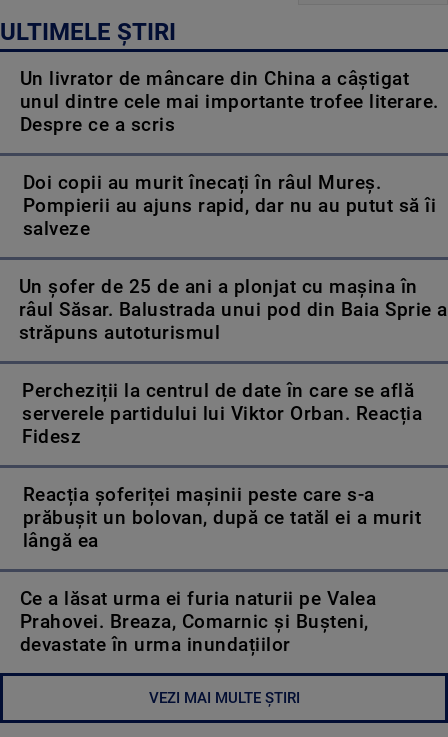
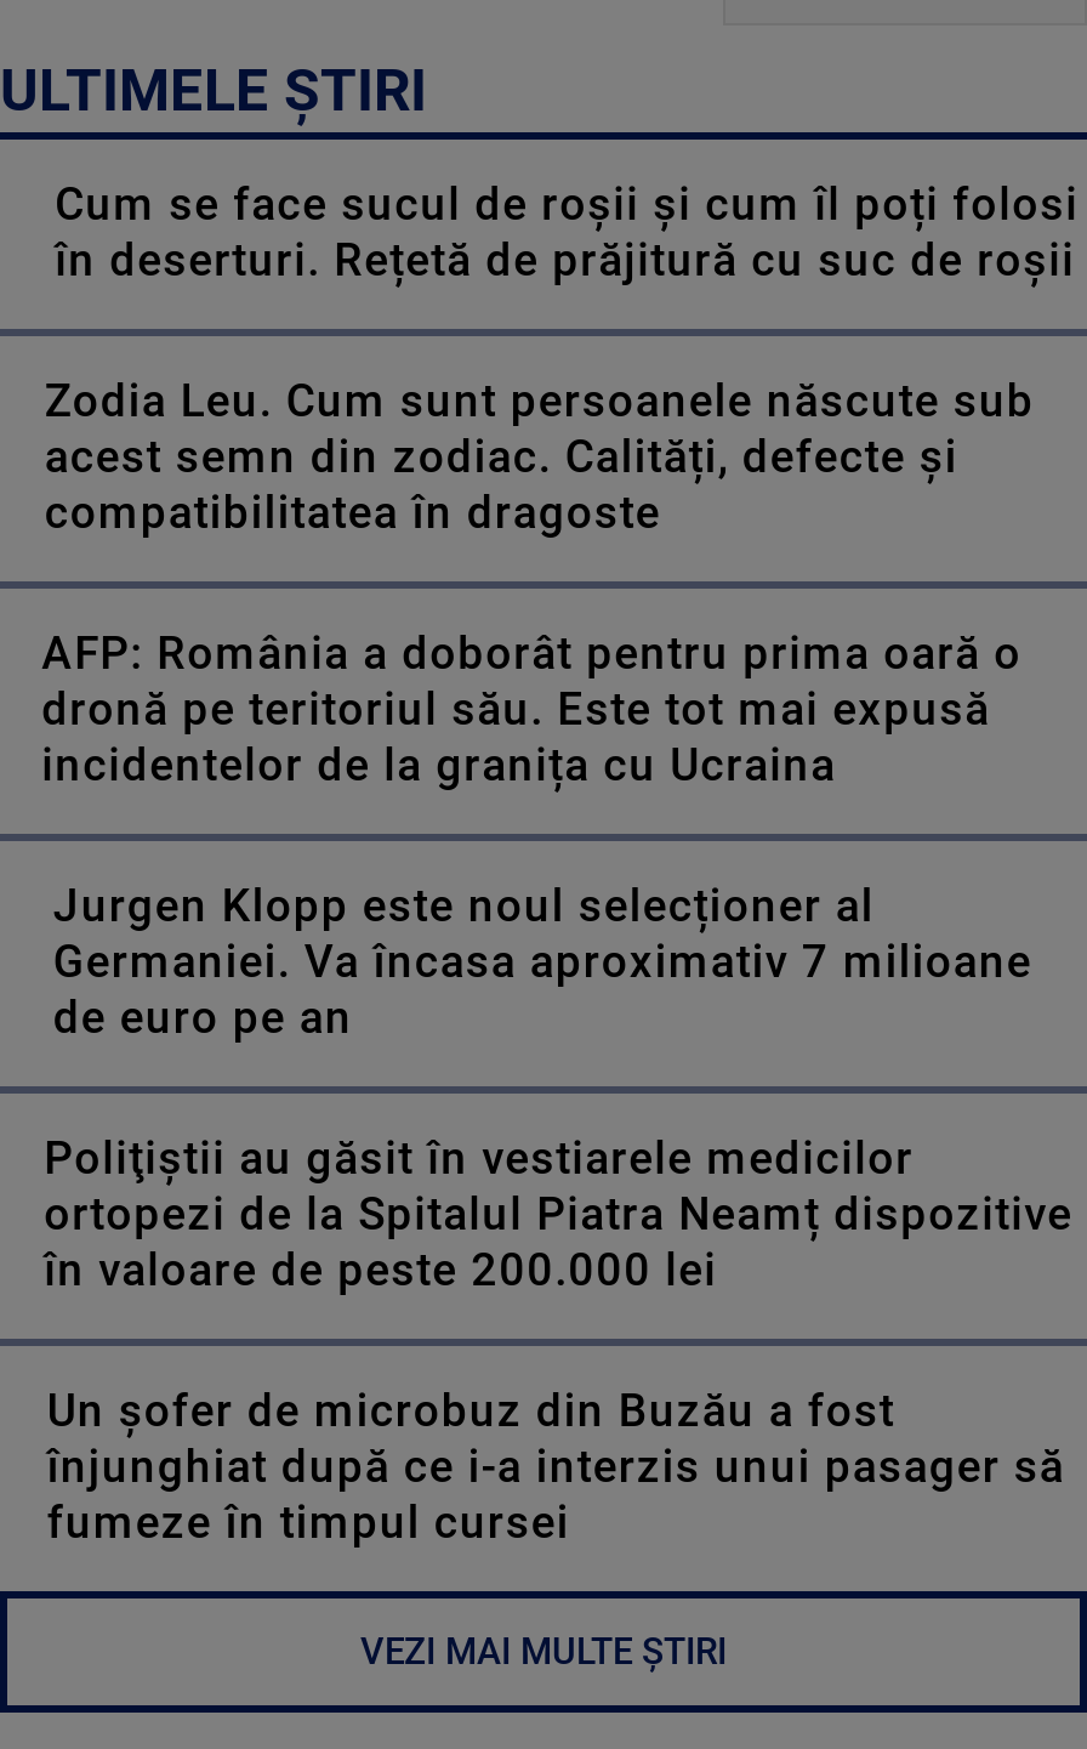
[20,68,439,136] Un livrator de mâncare din China a câștigat | unul dintre cele mai importante trofee literare. | Despre ce a scris -> [55,179,1079,289] Cum se face sucul de roșii și cum îl poți folosi | în deserturi. Rețetă de prăjitură cu suc de roșii
[22,172,436,240] Doi copii au murit înecați în râul Mureș. | Pompierii au ajuns rapid, dar nu au putut să îi | salveze -> [45,376,1035,541] Zodia Leu. Cum sunt persoanele născute sub | acest semn din zodiac. Calități, defecte și | compatibilitatea în dragoste
[19,276,448,344] Un șofer de 25 de ani a plonjat cu mașina în | râul Săsar. Balustrada unui pod din Baia Sprie a | străpuns autoturismul -> [41,628,1022,794] AFP: România a doborât pentru prima oară o | dronă pe teritoriul său. Este tot mai expusă | incidentelor de la granița cu Ucraina
[22,380,422,448] Percheziții la centrul de date în care se află | serverele partidului lui Viktor Orban. Reacția | Fidesz -> [53,881,1032,1046] Jurgen Klopp este noul selecționer al | Germaniei. Va încasa aproximativ 7 milioane | de euro pe an
[23,484,421,552] Reacția șoferiței mașinii peste care s-a | prăbușit un bolovan, după ce tatăl ei a murit | lângă ea -> [44,1133,1073,1298] Poliţiştii au găsit în vestiarele medicilor | ortopezi de la Spitalul Piatra Neamț dispozitive | în valoare de peste 200.000 lei
[19,588,376,656] Ce a lăsat urma ei furia naturii pe Valea | Prahovei. Breaza, Comarnic și Bușteni, | devastate în urma inundațiilor -> [47,1386,1065,1551] Un șofer de microbuz din Buzău a fost | înjunghiat după ce i-a interzis unui pasager să | fumeze în timpul cursei

